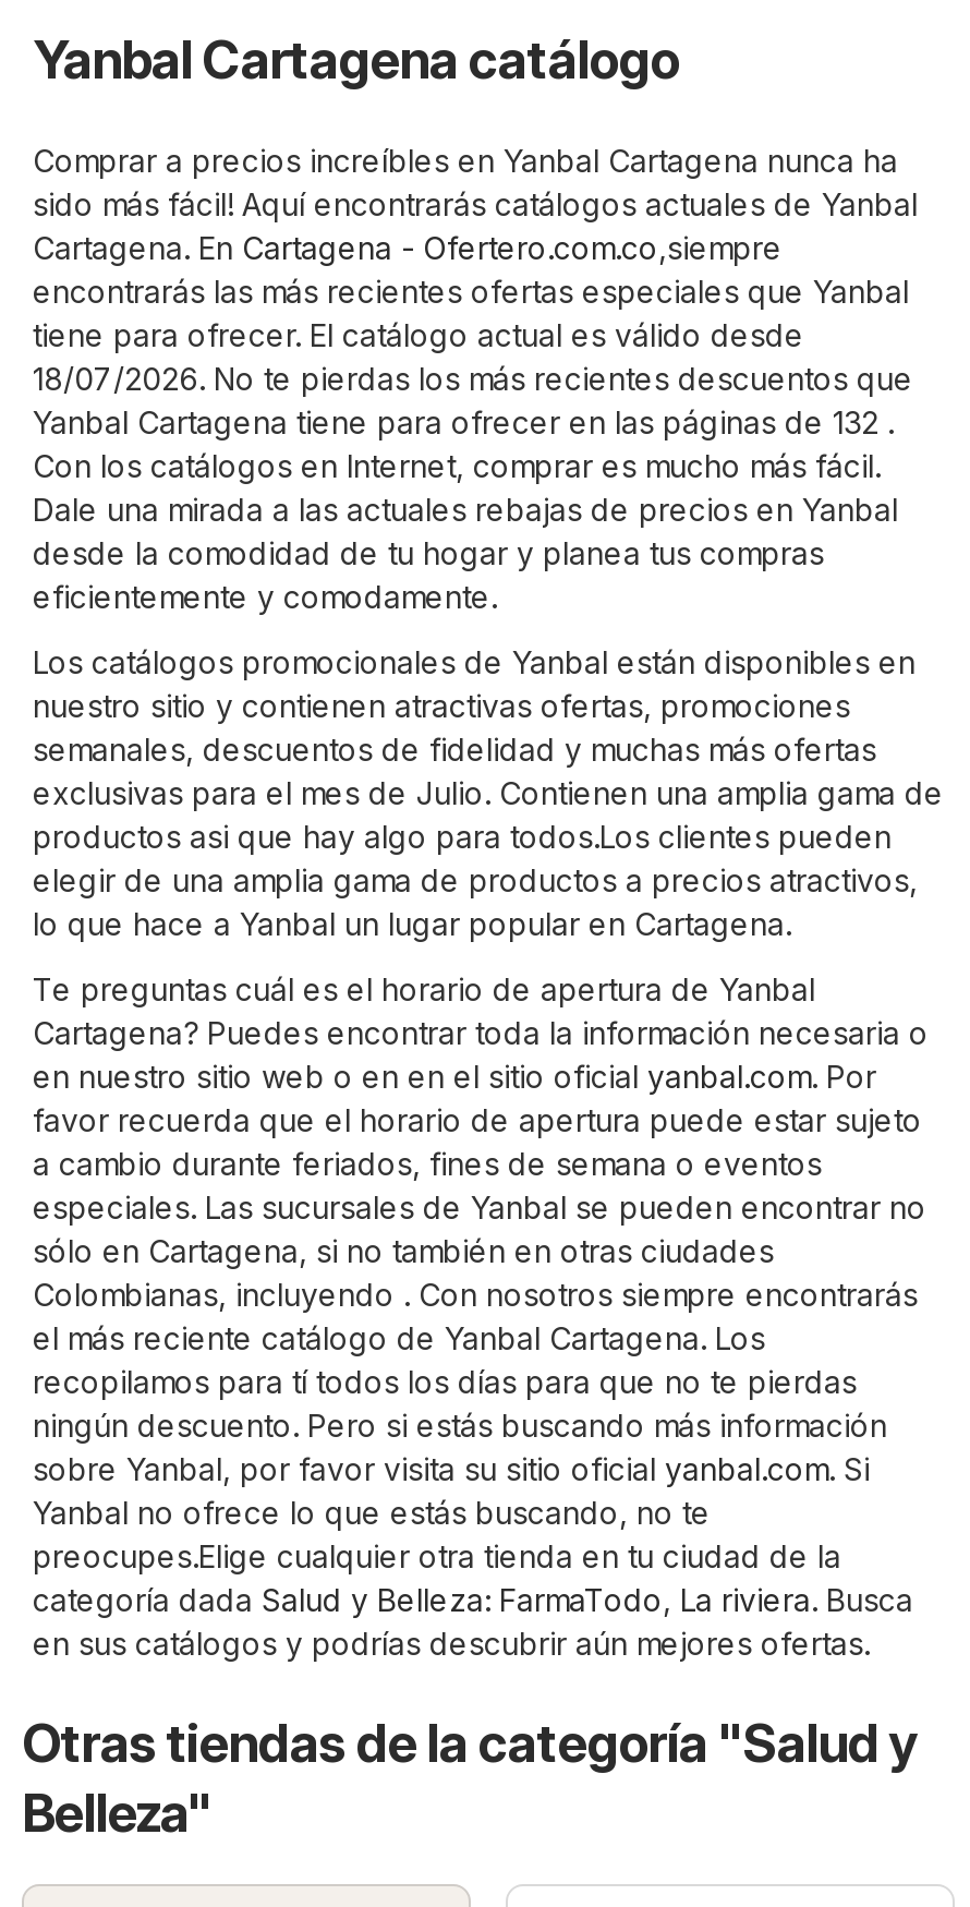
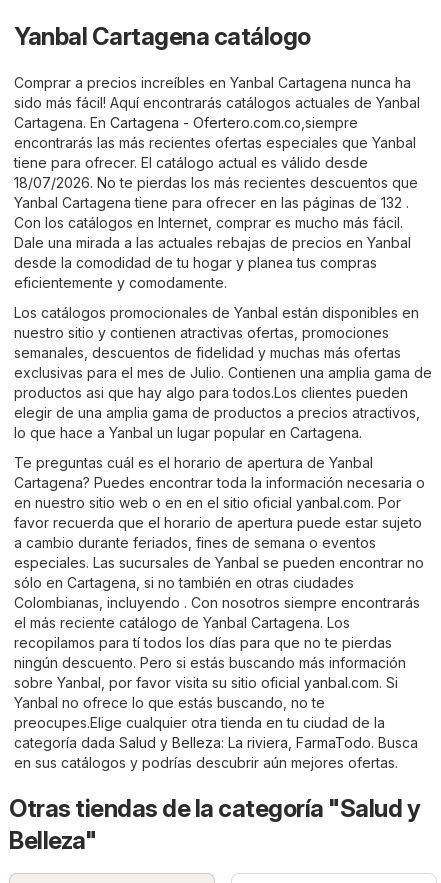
[33,1582,913,1619] categoría dada Salud y Belleza: FarmaTodo, La riviera. Busca -> [14,734,418,751] categoría dada Salud y Belleza: La riviera, FarmaTodo. Busca

